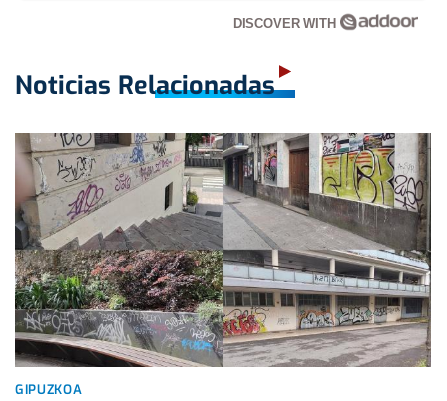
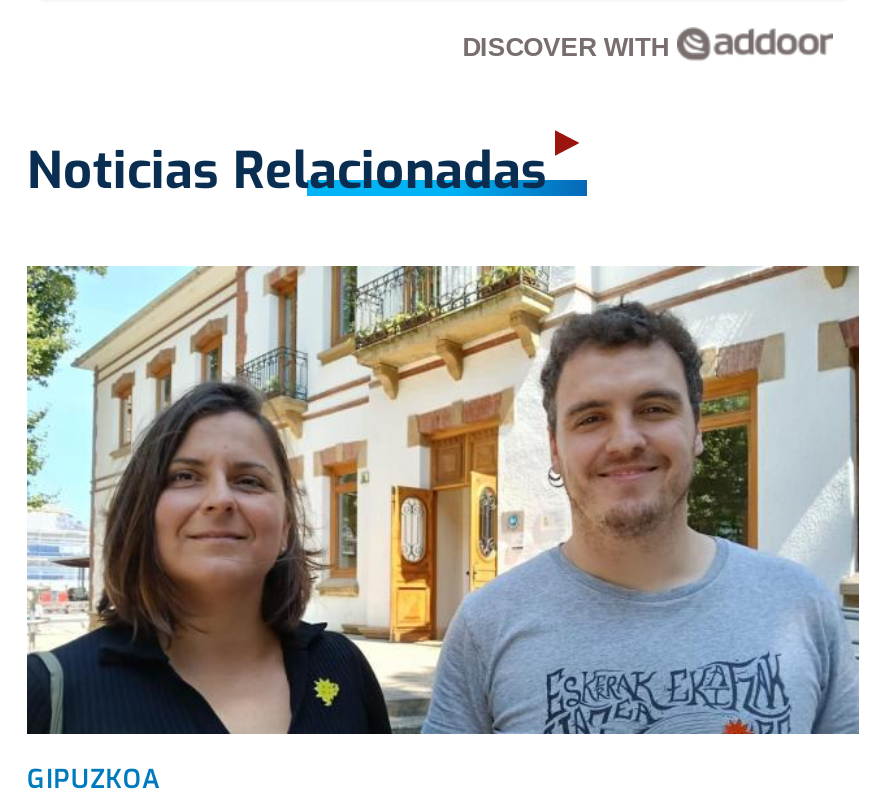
[14,132,431,368] [image] -> [25,264,859,736] [image]

